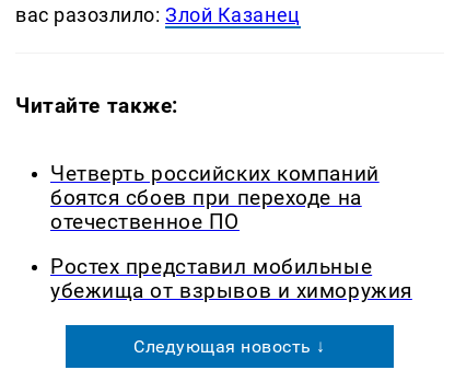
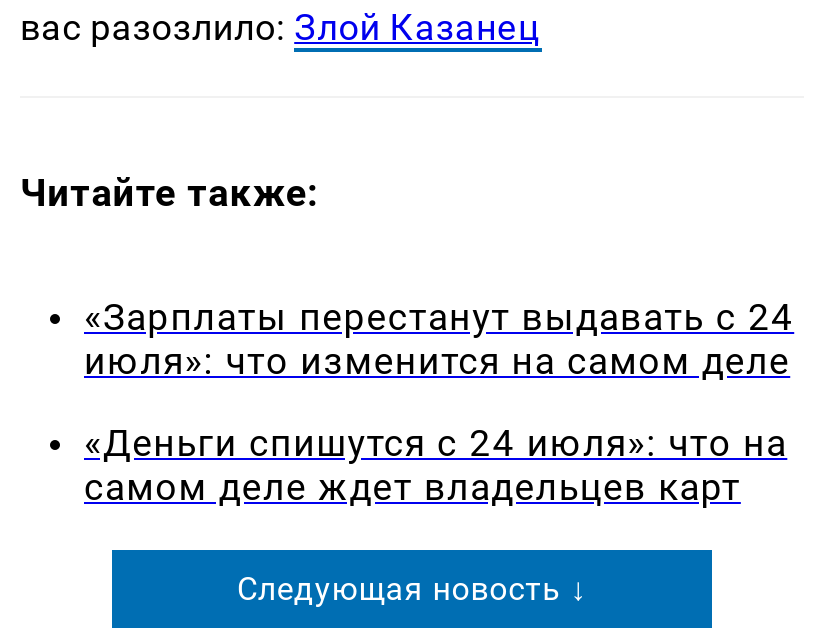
[50,162,379,234] Четверть российских компаний | боятся сбоев при переходе на | отечественное ПО -> [84,296,794,384] «Зарплаты перестанут выдавать с 24 | июля»: что изменится на самом деле
[50,255,412,303] Ростех представил мобильные | убежища от взрывов и химоружия -> [84,422,787,510] «Деньги спишутся с 24 июля»: что на | самом деле ждет владельцев карт

